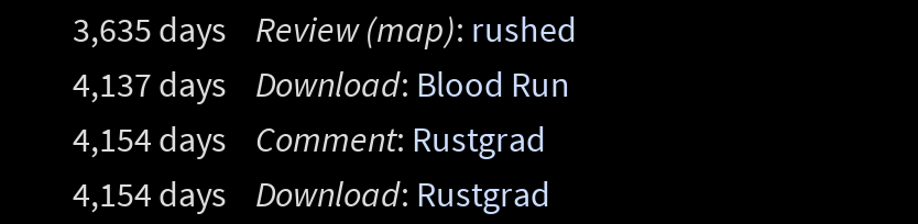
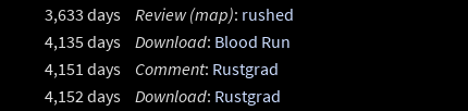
[73,7,577,51] 3,635 days Review (map): rushed -> [45,3,294,25] 3,633 days Review (map): rushed
[73,61,570,105] 4,137 days Download: Blood Run -> [45,30,291,52] 4,135 days Download: Blood Run
[73,116,546,160] 4,154 days Comment: Rustgrad -> [45,58,279,79] 4,151 days Comment: Rustgrad
[73,171,550,215] 4,154 days Download: Rustgrad -> [45,85,281,107] 4,152 days Download: Rustgrad

